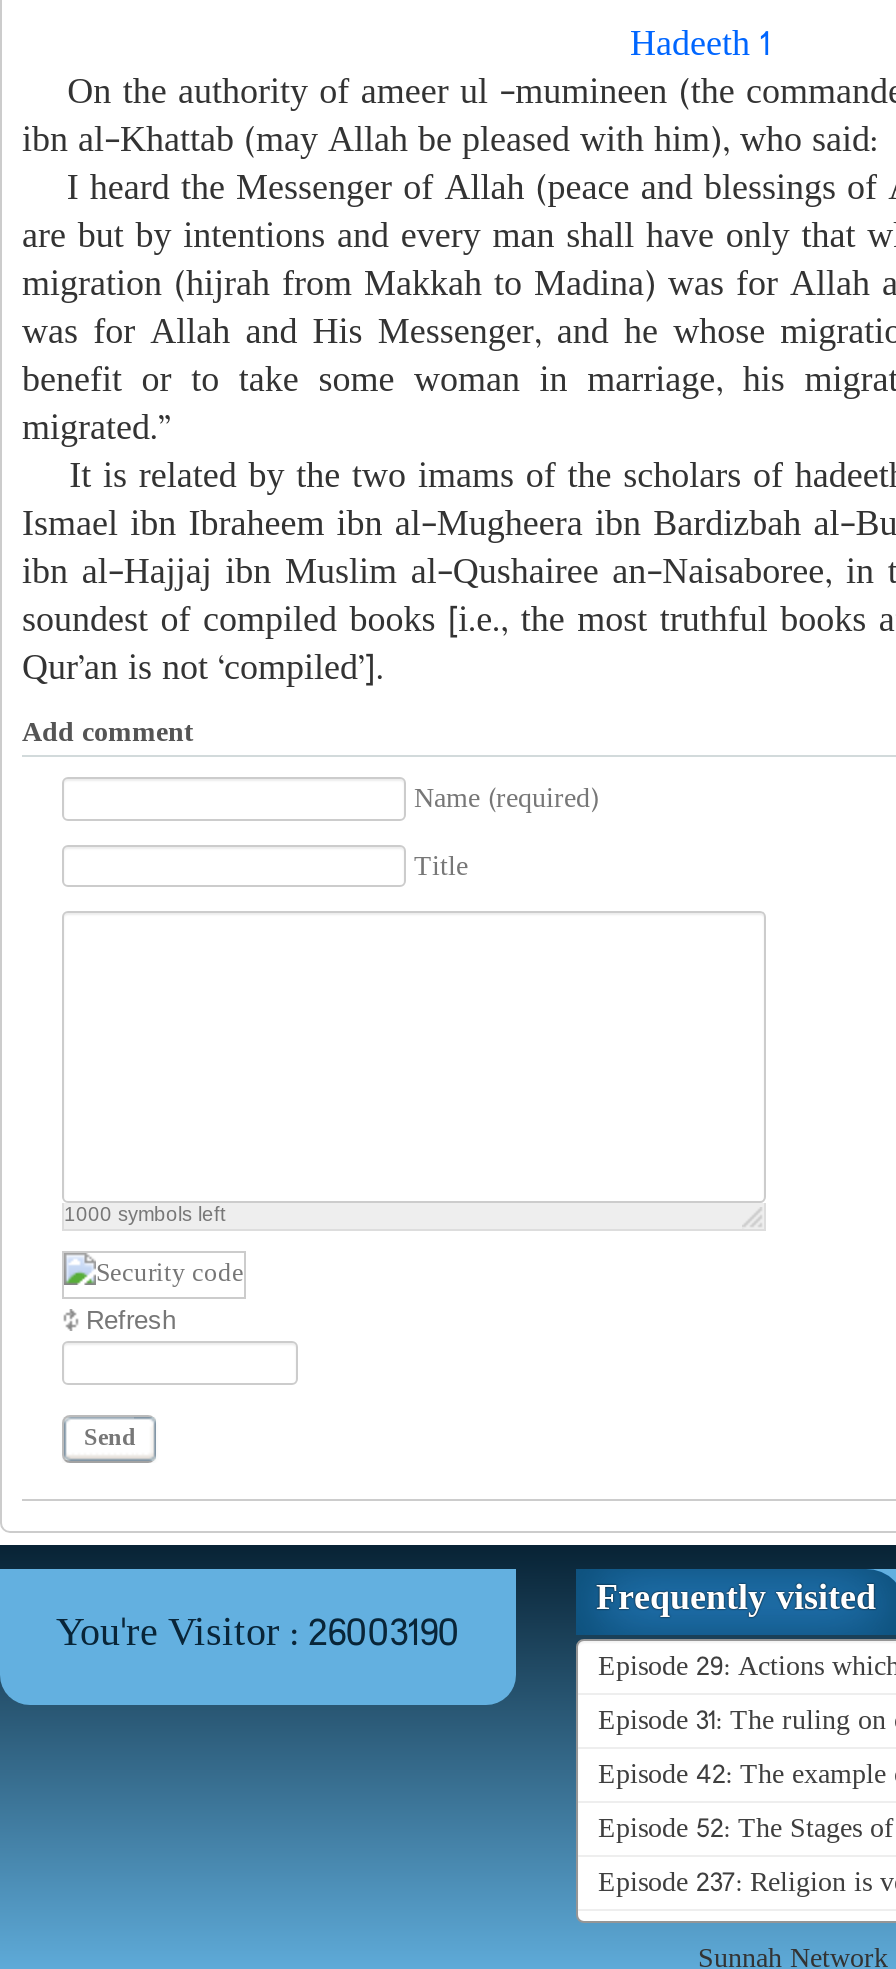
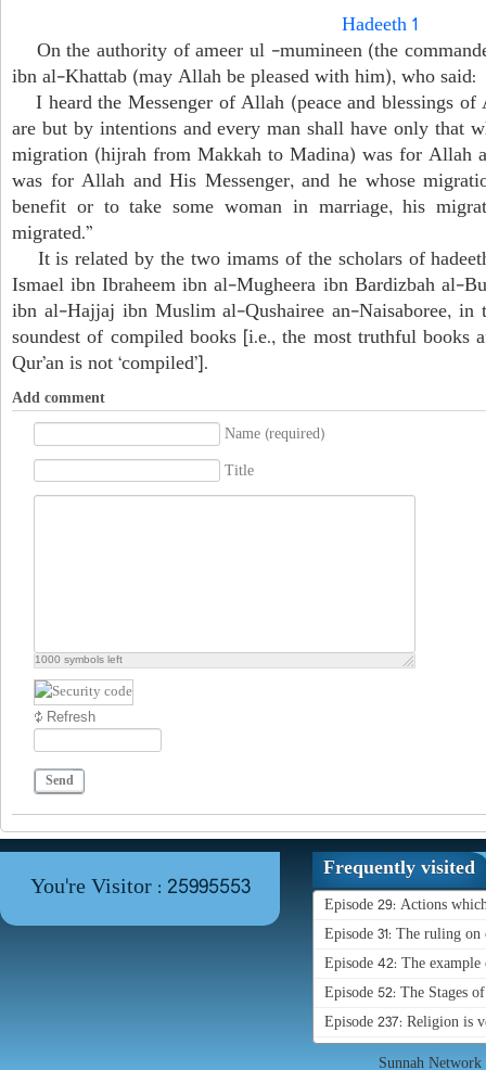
[56,1602,460,1668] You're Visitor : 26003190 -> [30,870,250,906] You're Visitor : 25995553

